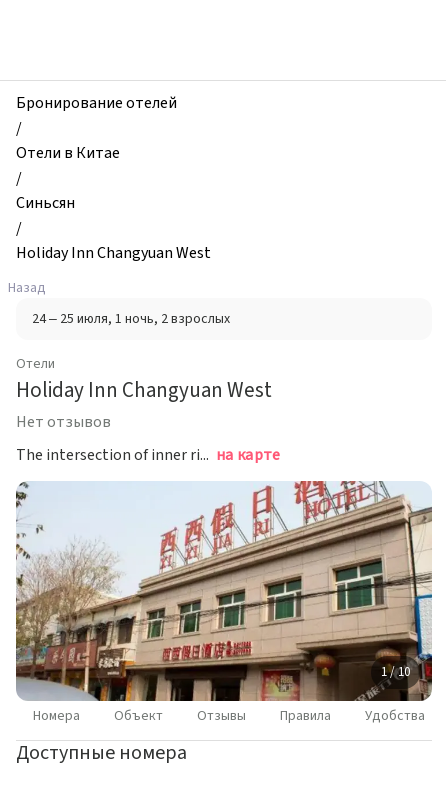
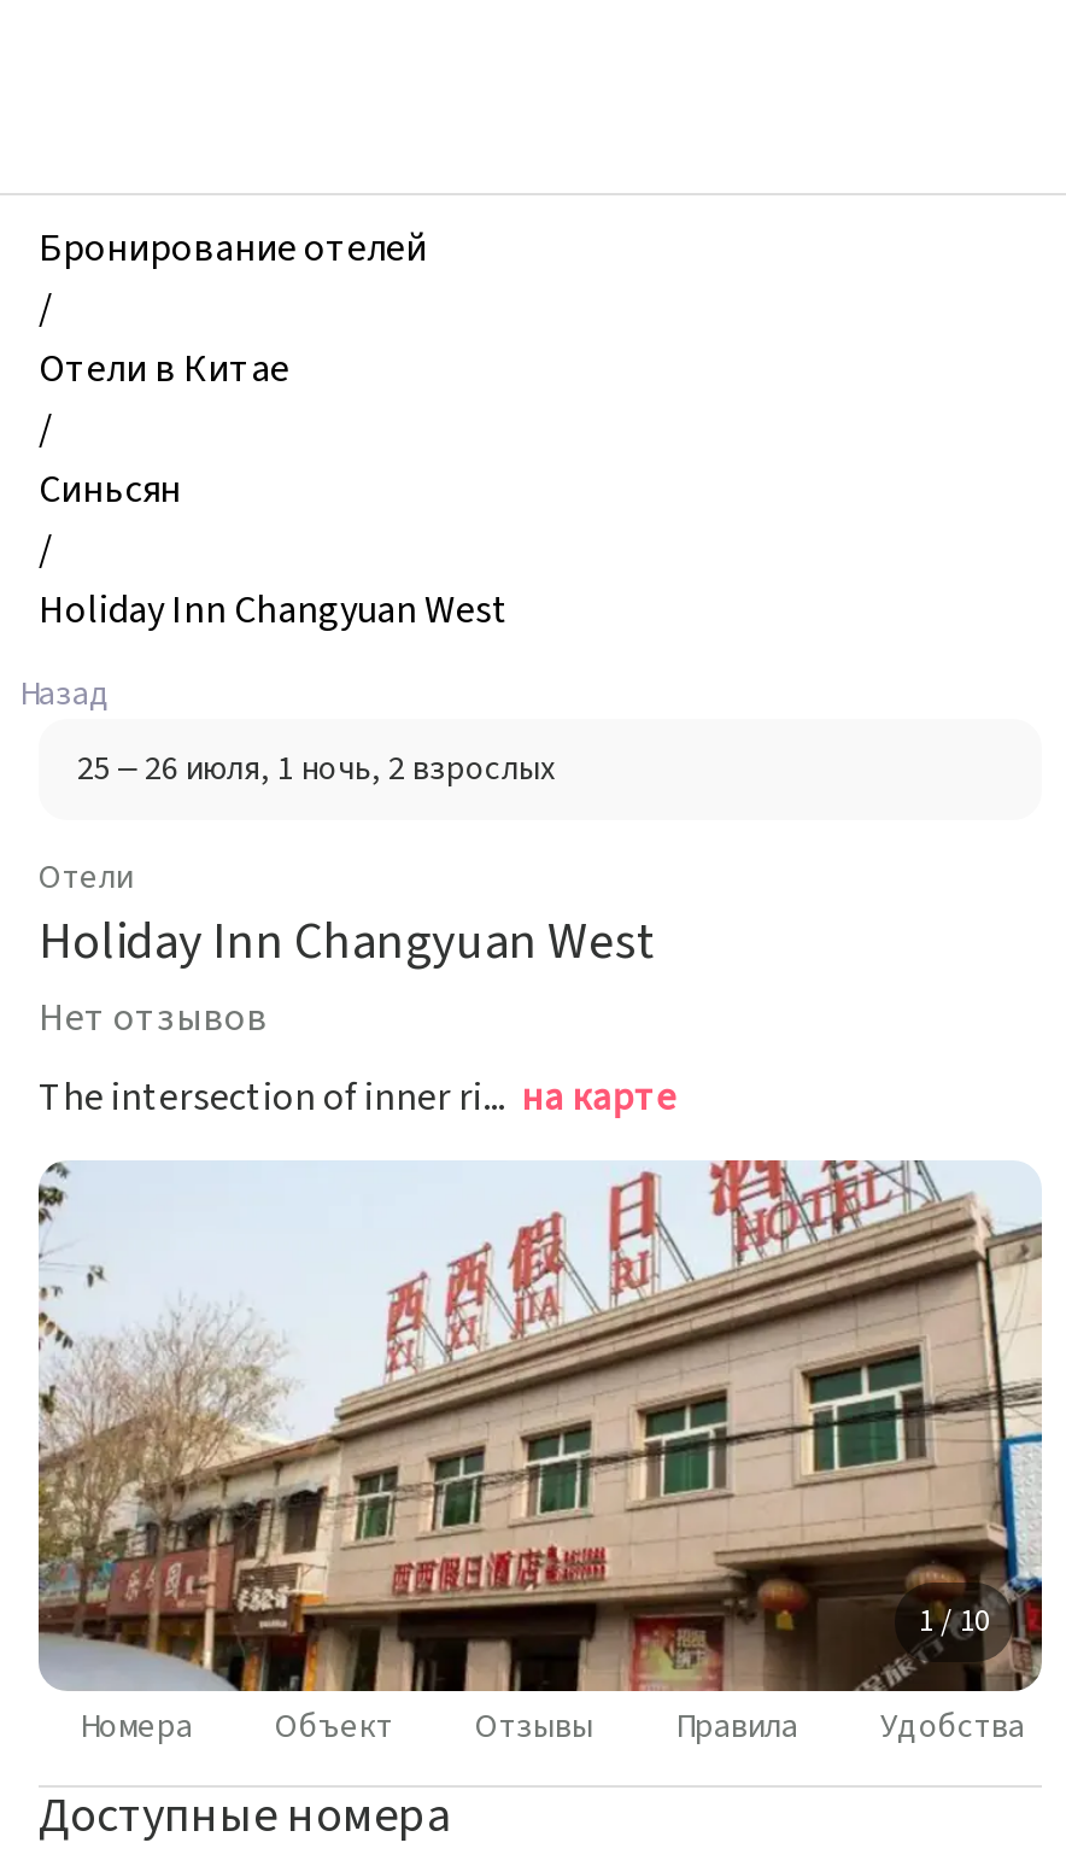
[32,309,230,329] 24 – 25 июля, 1 ночь, 2 взрослых -> [77,745,555,794] 25 – 26 июля, 1 ночь, 2 взрослых

